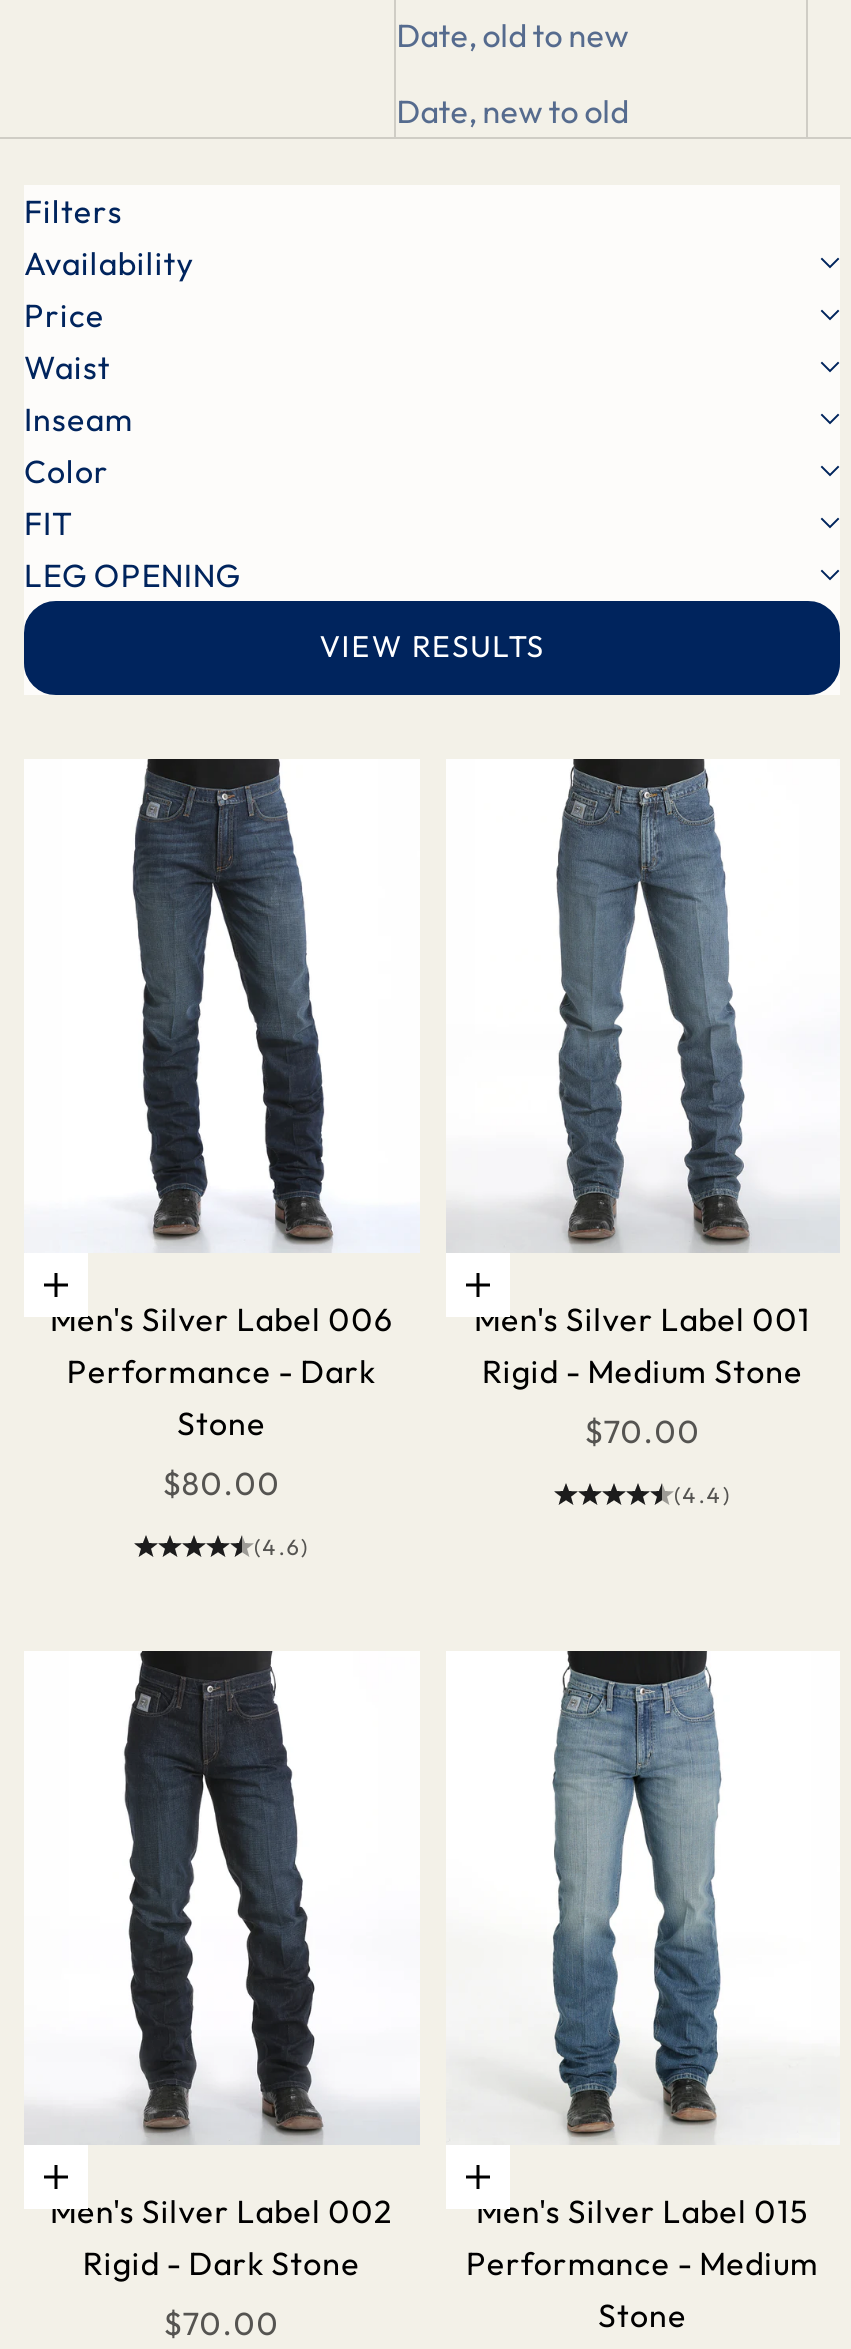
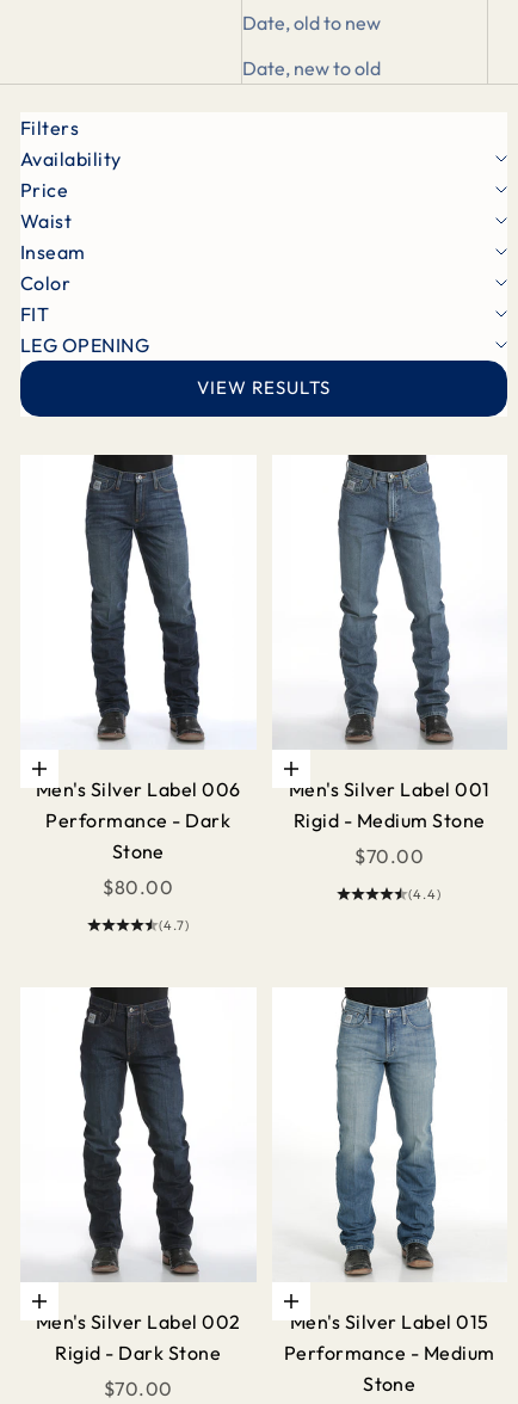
[254,1532,309,1560] (4.6) -> [158,917,190,933] (4.7)

